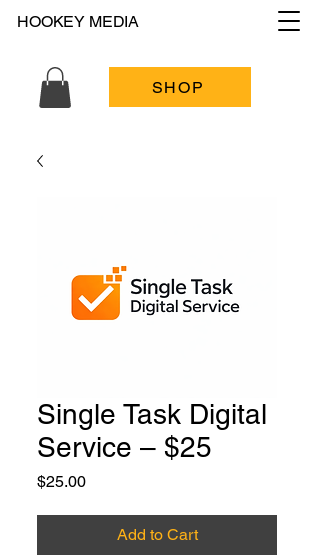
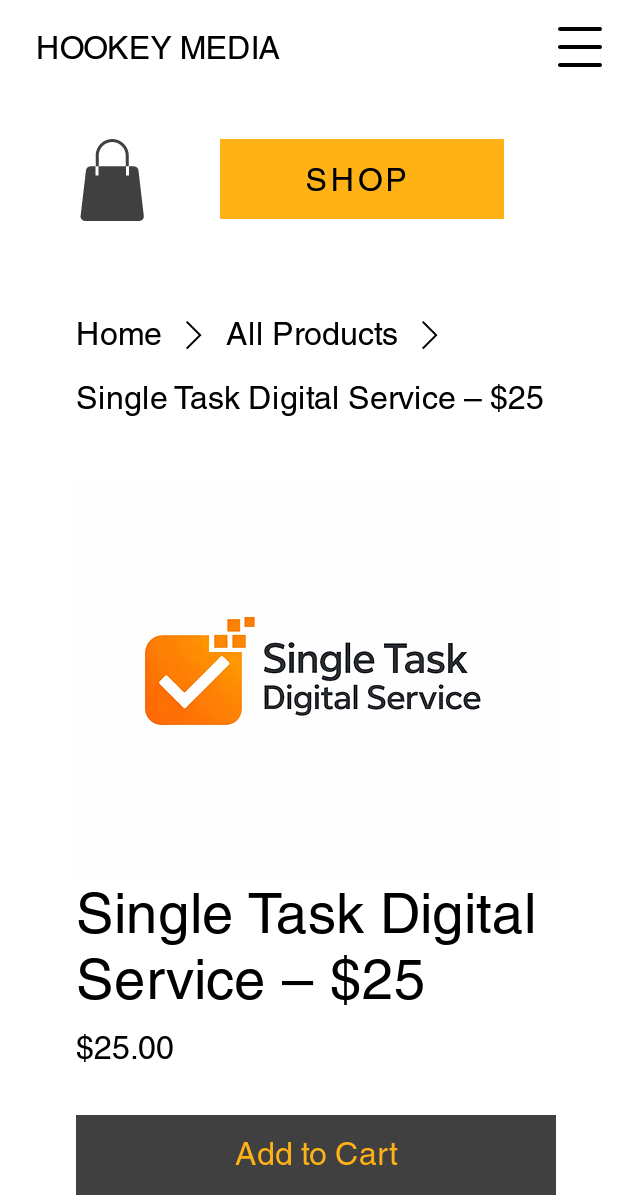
none -> [76,314,544,416] Home | All Products | Single Task Digital Service – $25

